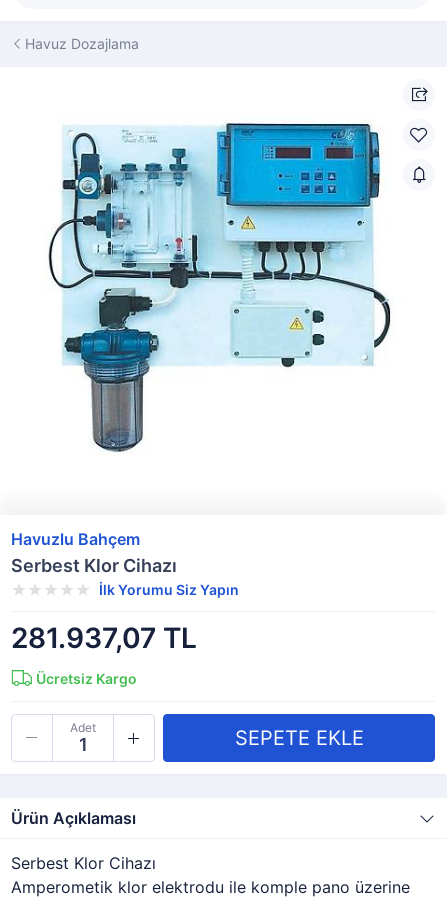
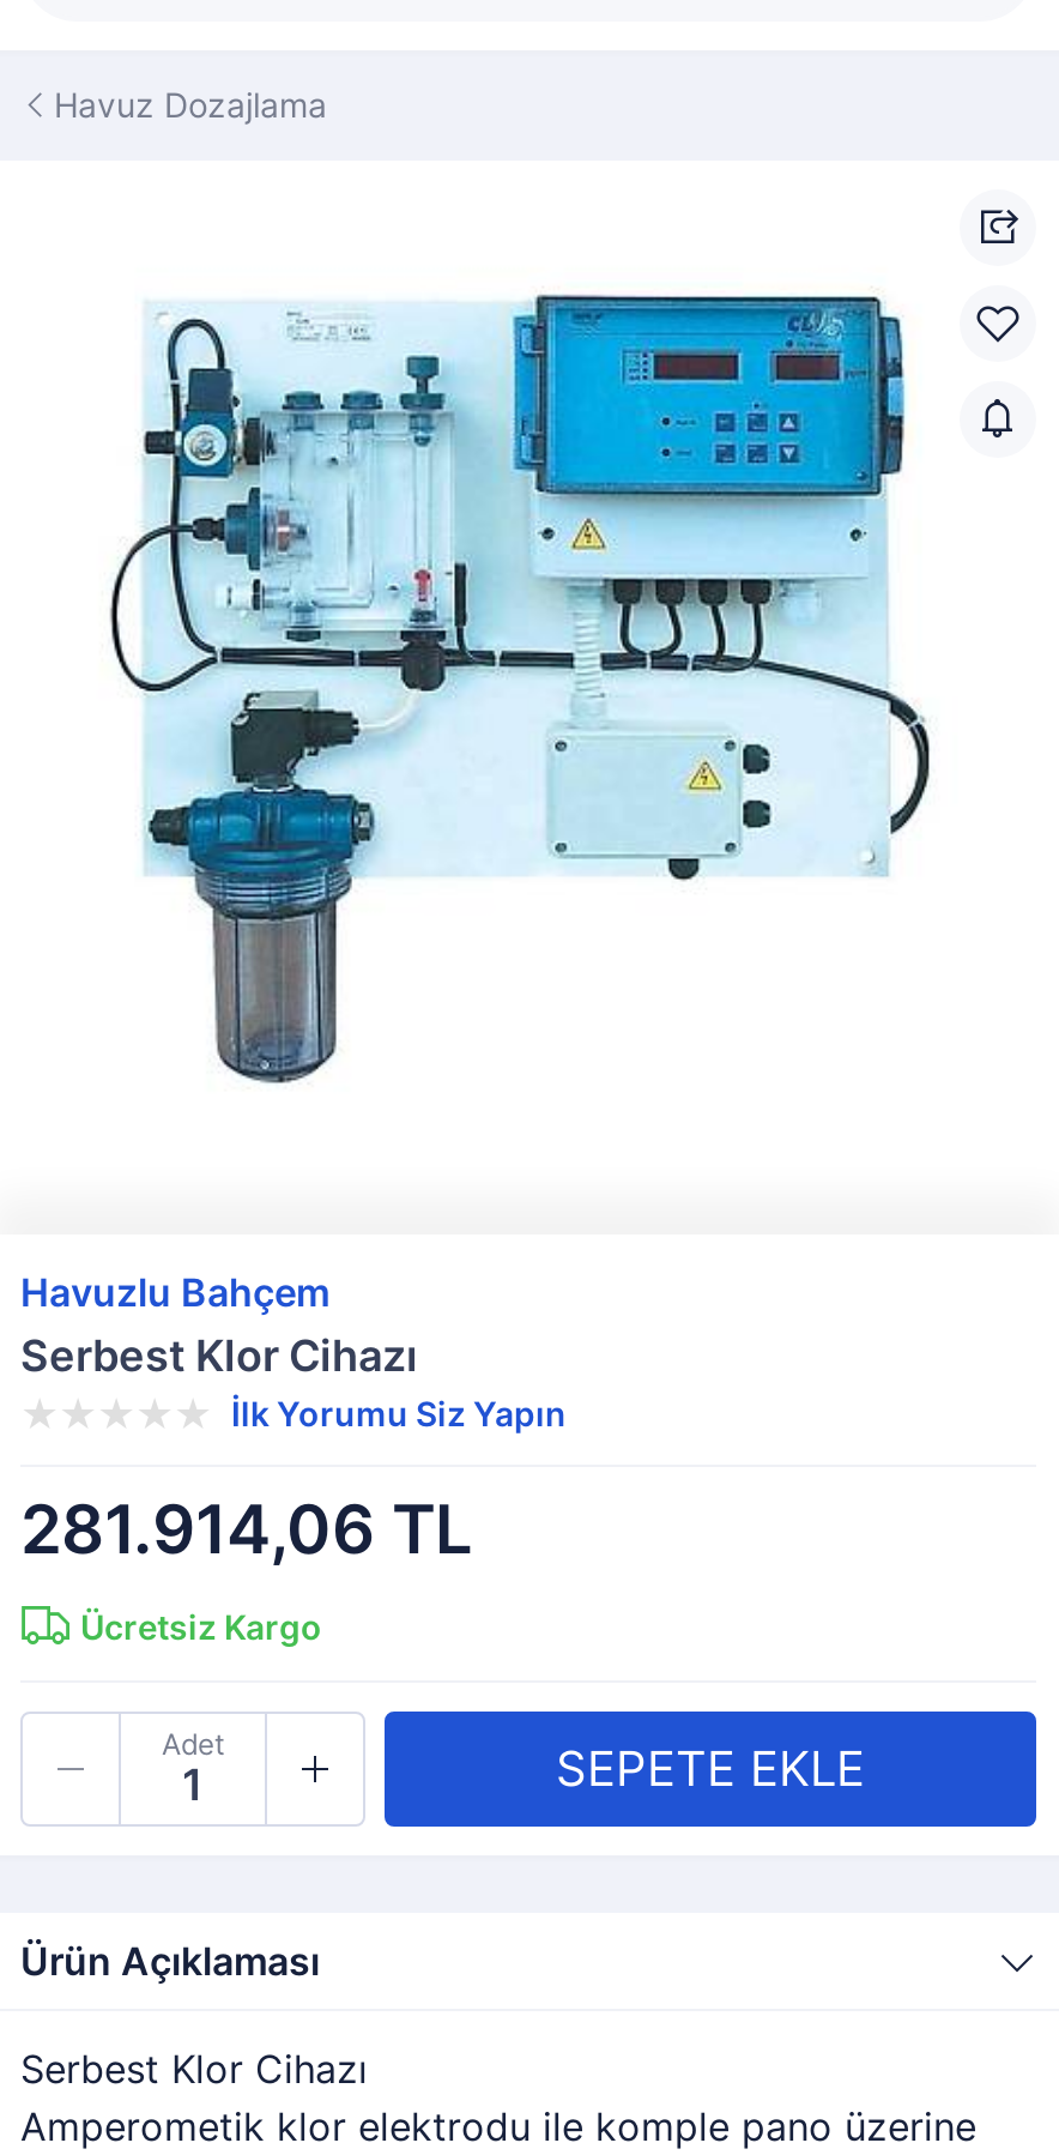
[11,621,197,655] 281.937,07 TL -> [20,1489,473,1570] 281.914,06 TL

